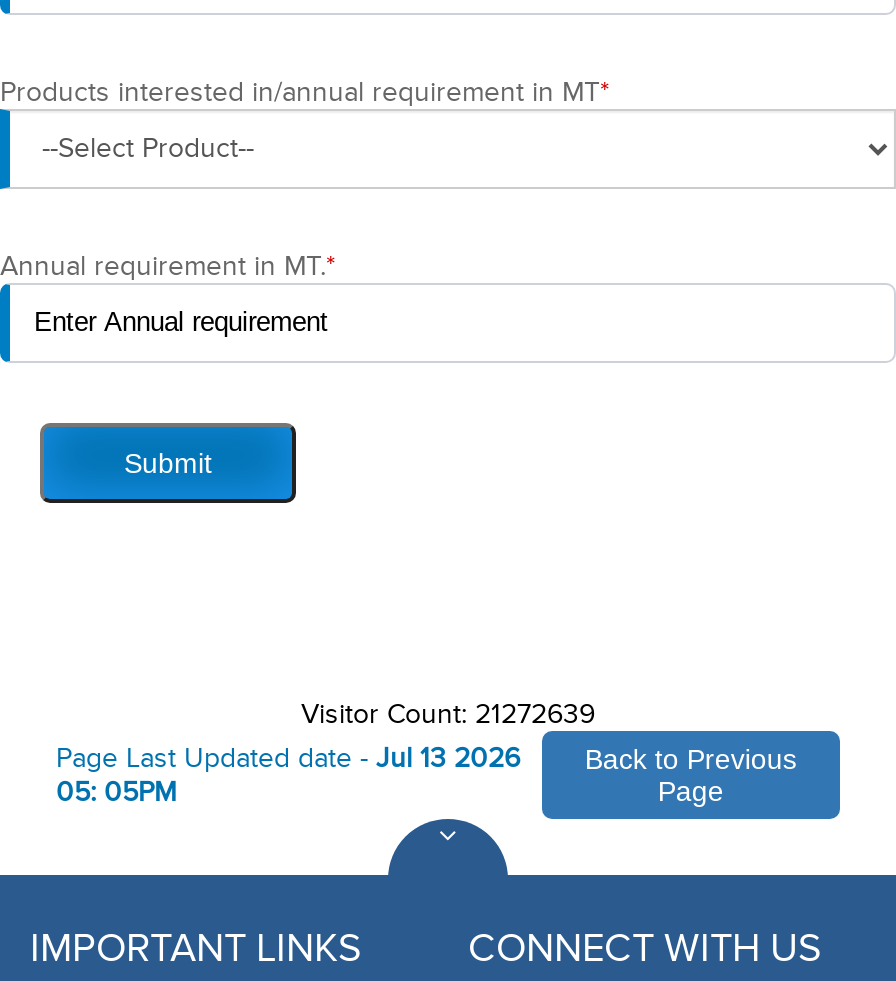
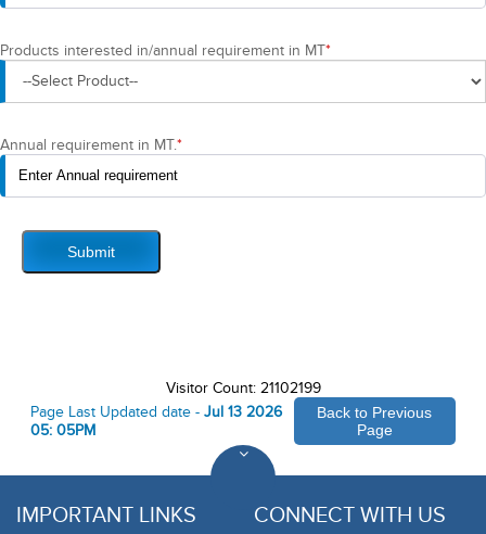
[301,696,595,730] Visitor Count: 21272639 -> [165,378,321,397] Visitor Count: 21102199

